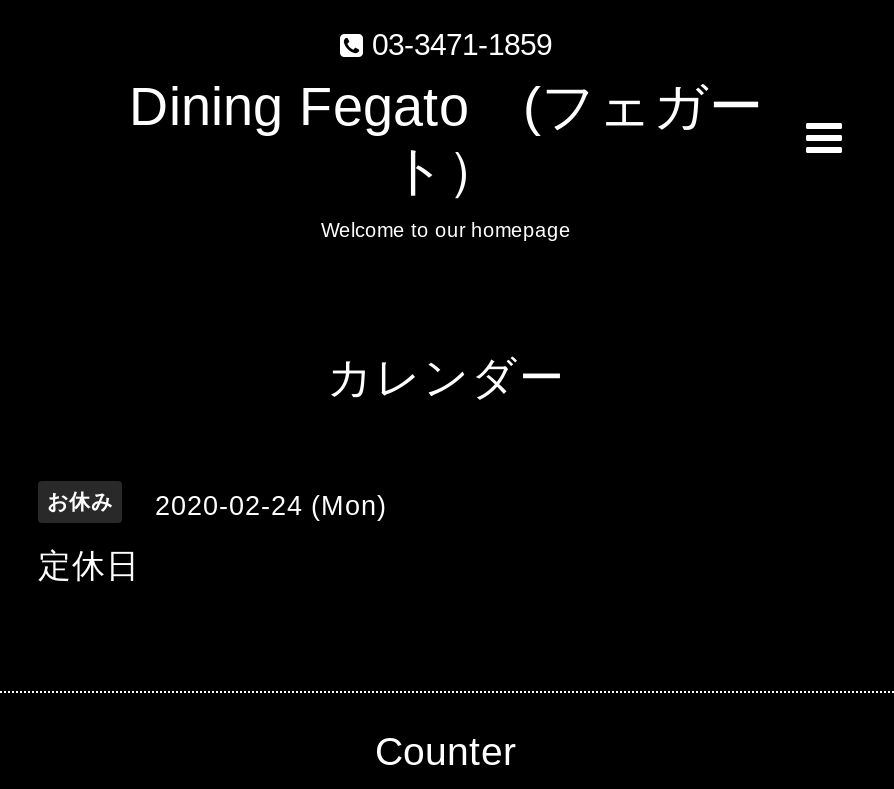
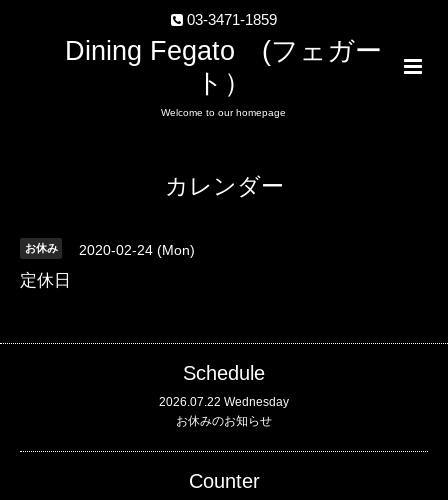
none -> [159,362,289,428] Schedule | 2026.07.22 Wednesday | お休みのお知らせ

